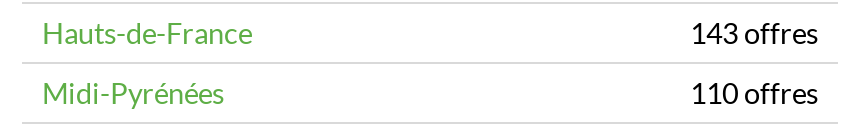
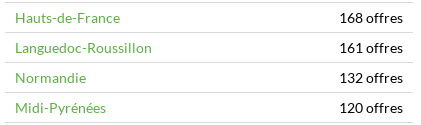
[690,16,818,50] 143 offres -> [15,9,403,86] 168 offres | Languedoc-Roussillon | 161 offres | Normandie | 132 offres
[690,76,818,110] 110 offres -> [339,99,403,116] 120 offres

